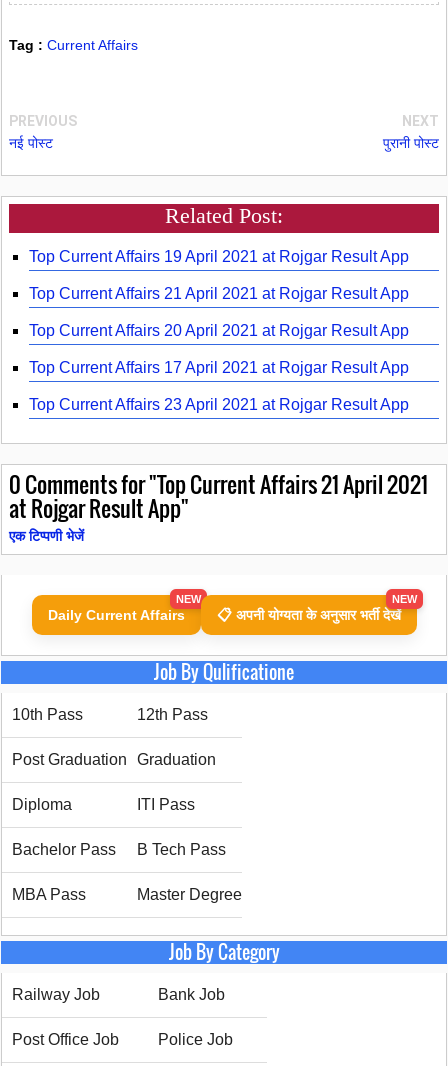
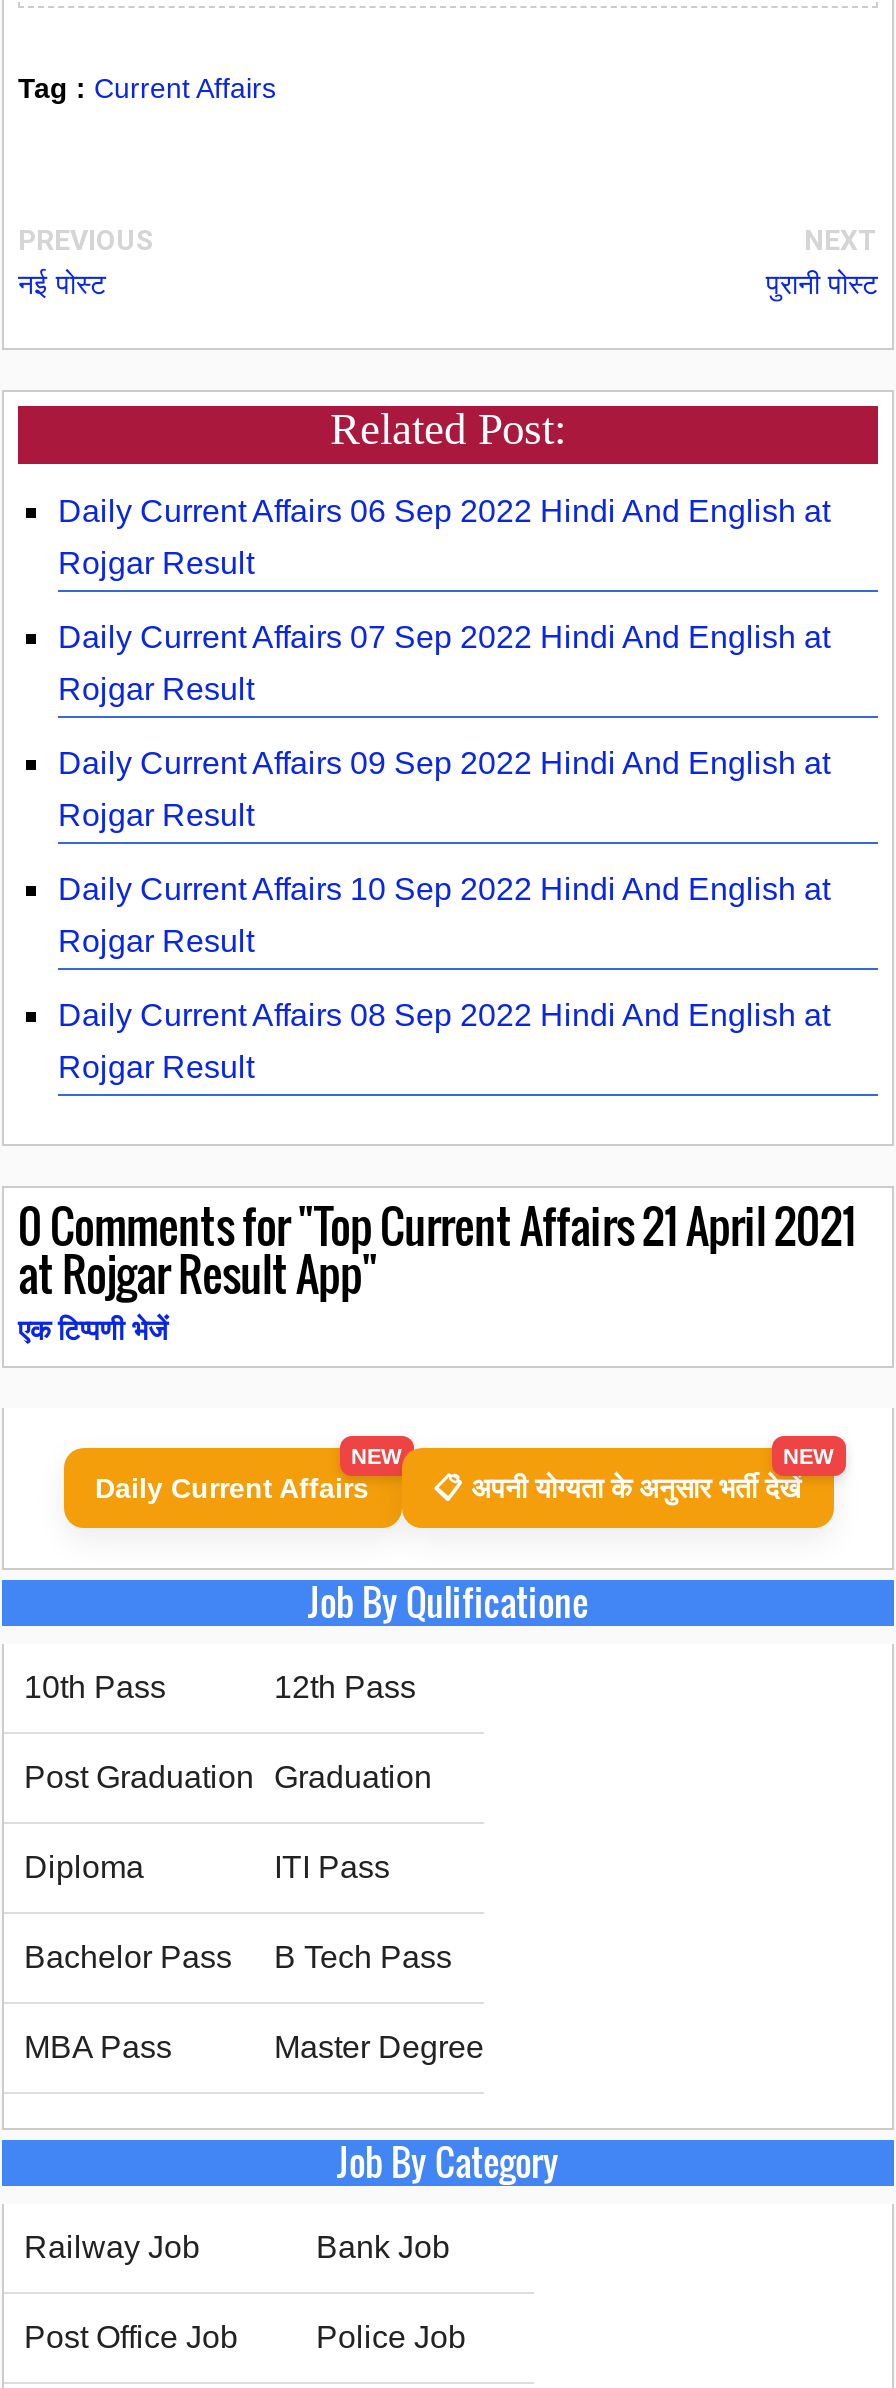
[29,248,409,413] Top Current Affairs 19 April 2021 at Rojgar Result App | Top Current Affairs 21 April 2021 at Rojgar Result App | Top Current Affairs 20 April 2021 at Rojgar Result App | Top Current Affairs 17 April 2021 at Rojgar Result App | Top Current Affairs 23 April 2021 at Rojgar Result App -> [58,495,830,1085] Daily Current Affairs 06 Sep 2022 Hindi And English at | Rojgar Result | Daily Current Affairs 07 Sep 2022 Hindi And English at | Rojgar Result | Daily Current Affairs 09 Sep 2022 Hindi And English at | Rojgar Result | Daily Current Affairs 10 Sep 2022 Hindi And English at | Rojgar Result | Daily Current Affairs 08 Sep 2022 Hindi And English at | Rojgar Result

